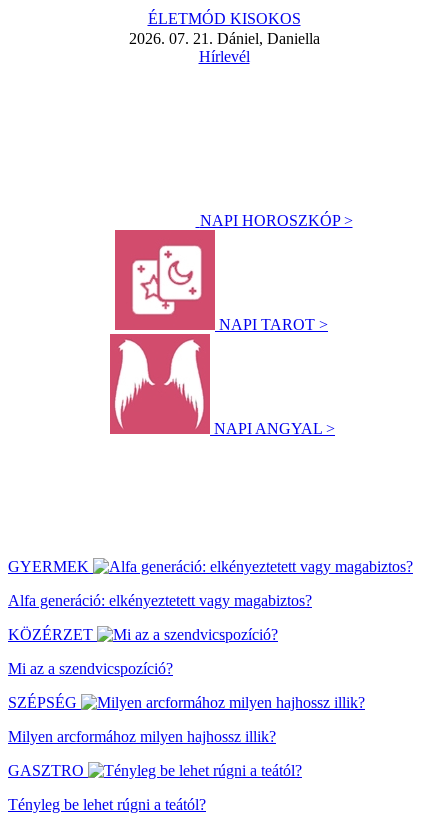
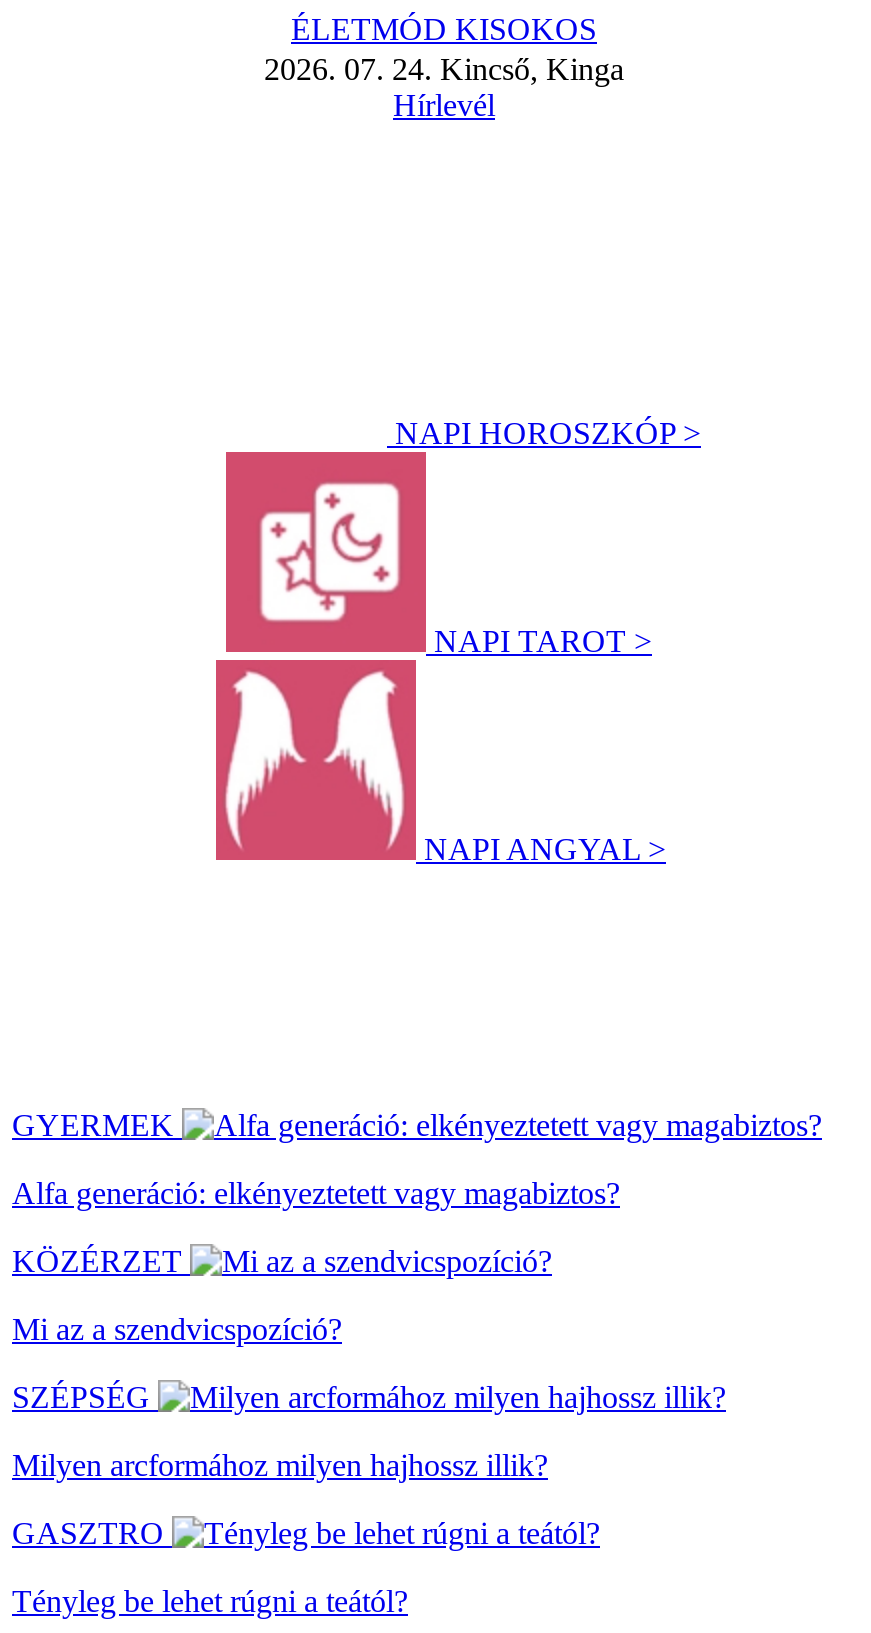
[128,30,319,47] 2026. 07. 21. Dániel, Daniella -> [264,52,624,86] 2026. 07. 24. Kincső, Kinga

